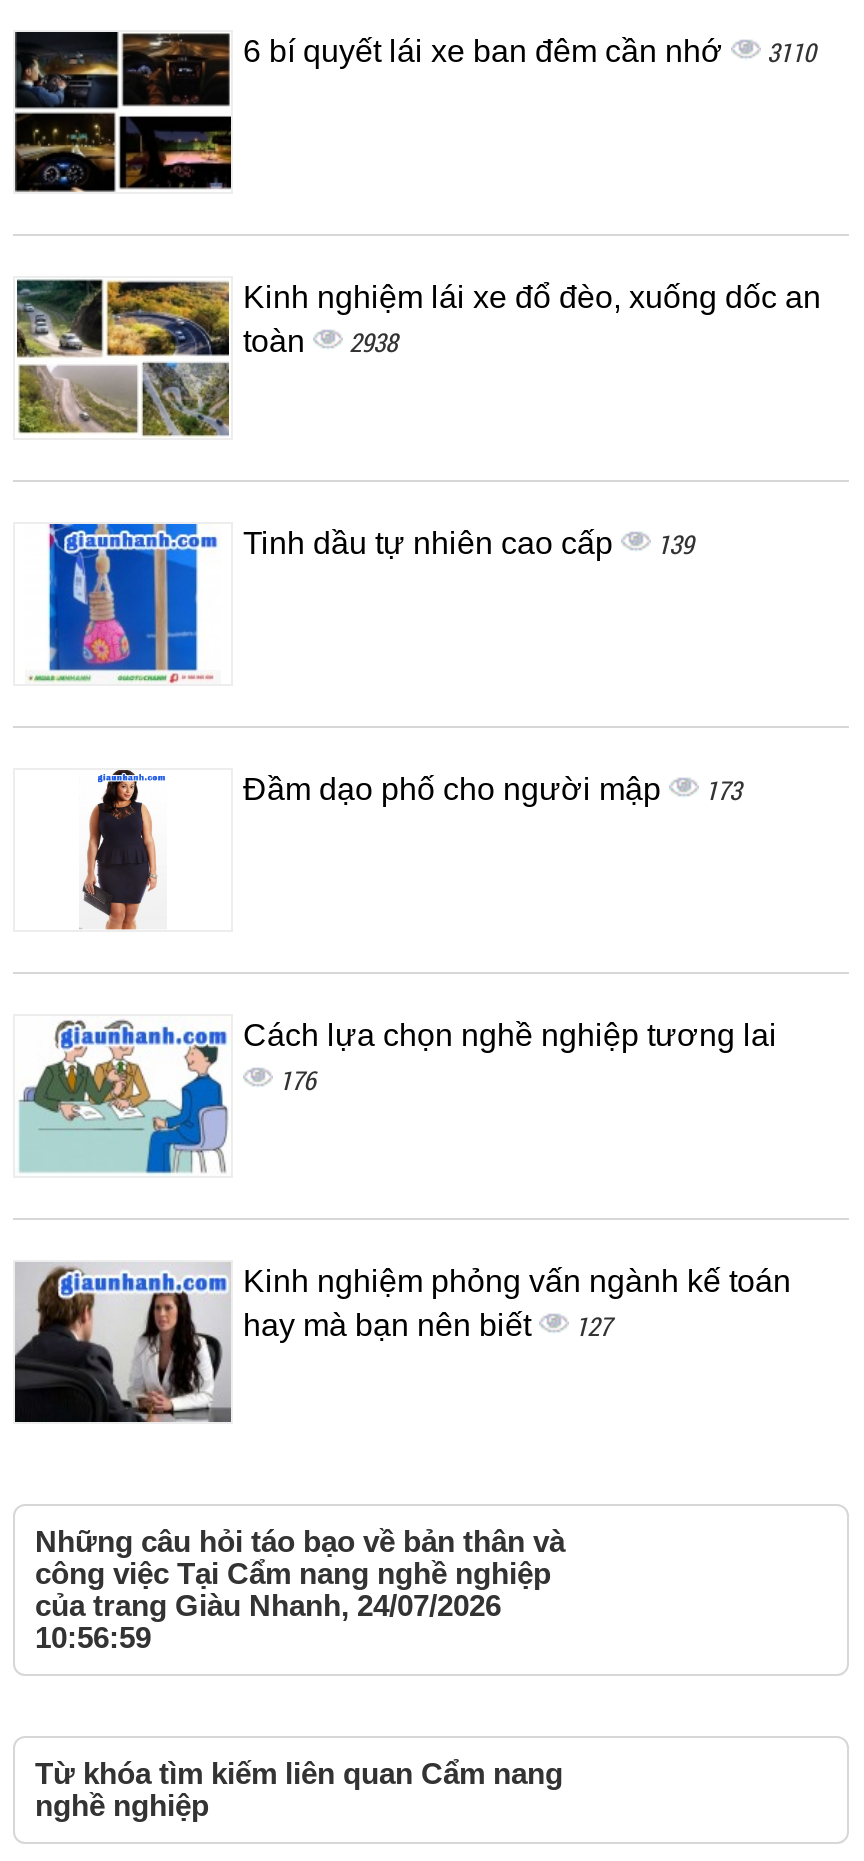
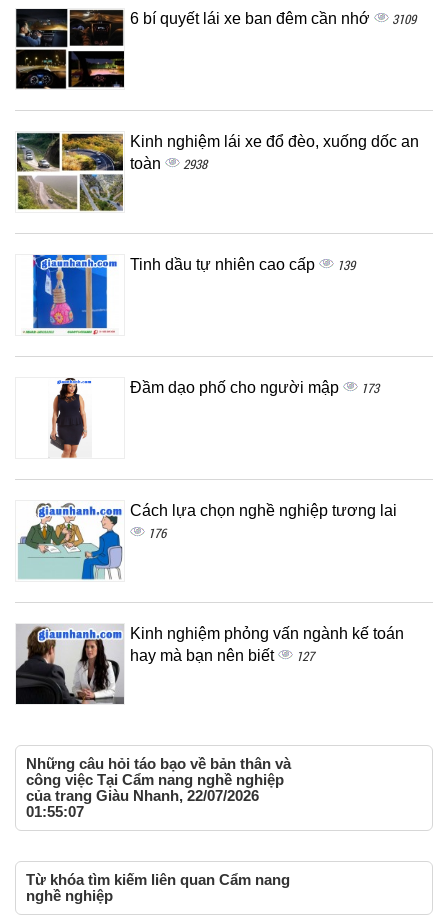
[243,34,815,70] 6 bí quyết lái xe ban đêm cần nhớ 3110 -> [130,10,416,28] 6 bí quyết lái xe ban đêm cần nhớ 3109
[35,1588,501,1622] của trang Giàu Nhanh, 24/07/2026 -> [26,787,259,804] của trang Giàu Nhanh, 22/07/2026
[35,1620,151,1654] 10:56:59 -> [26,803,84,820] 01:55:07

